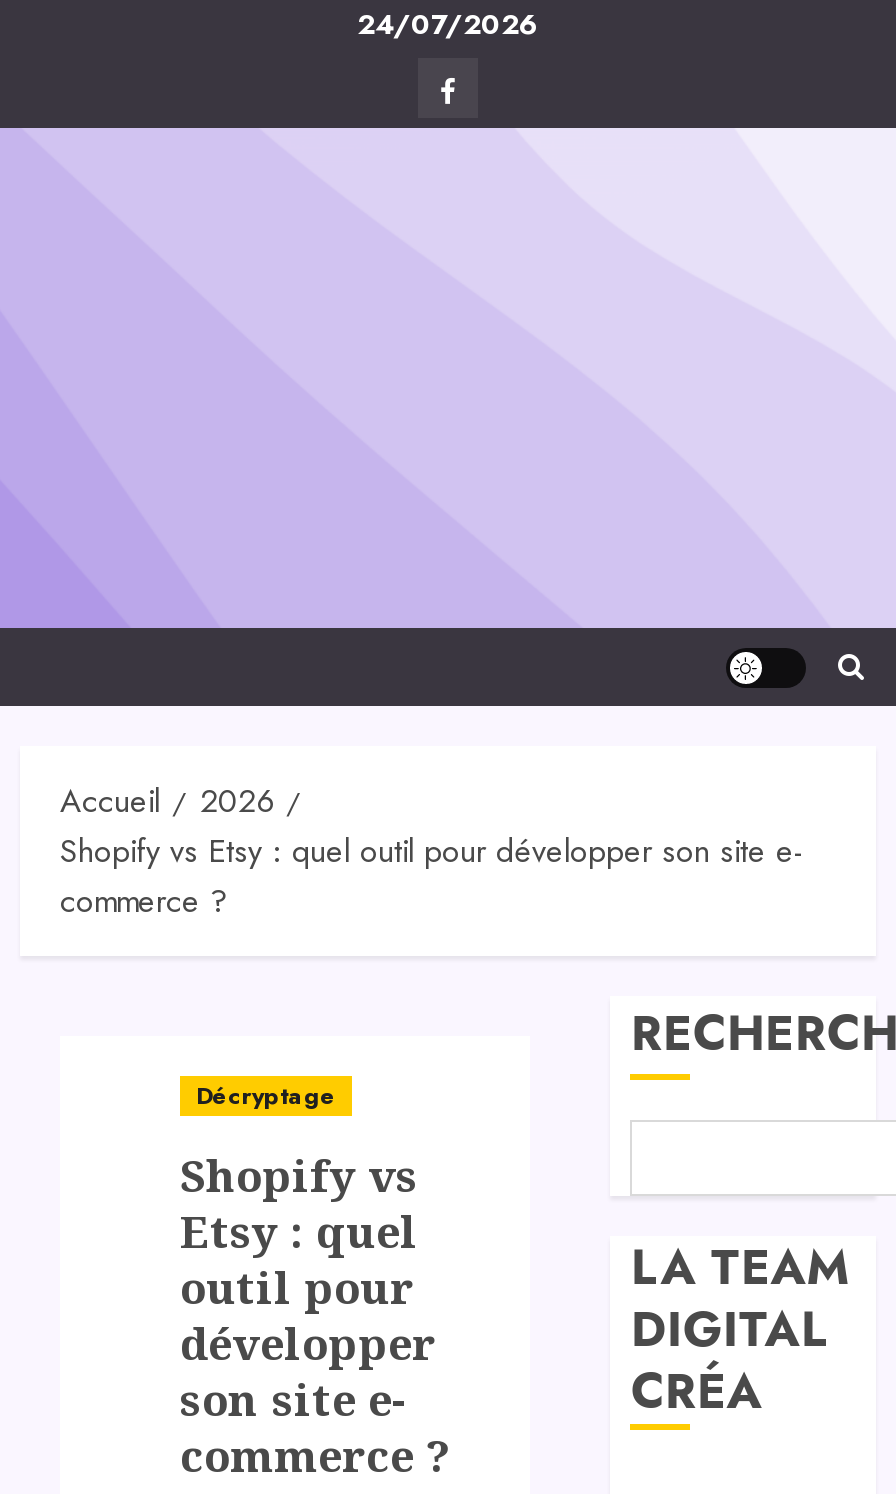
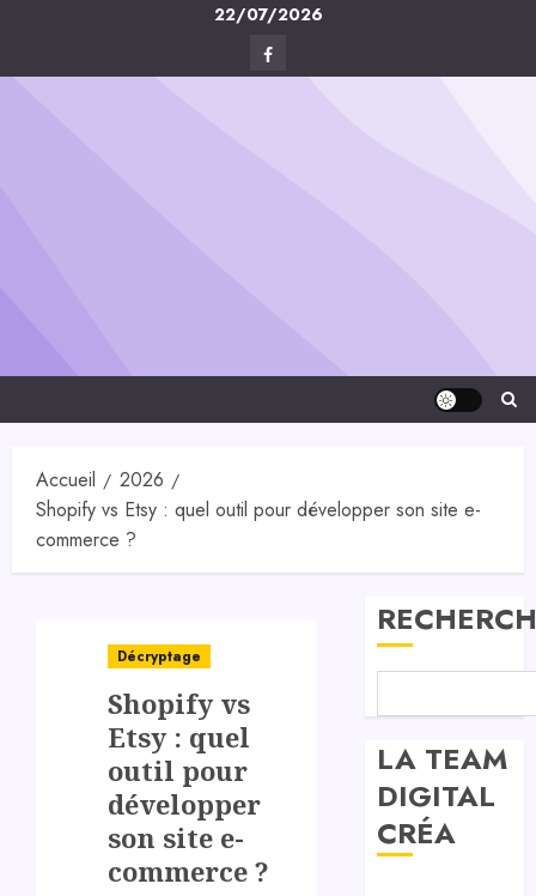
[357,4,539,44] 24/07/2026 -> [214,2,322,26] 22/07/2026

